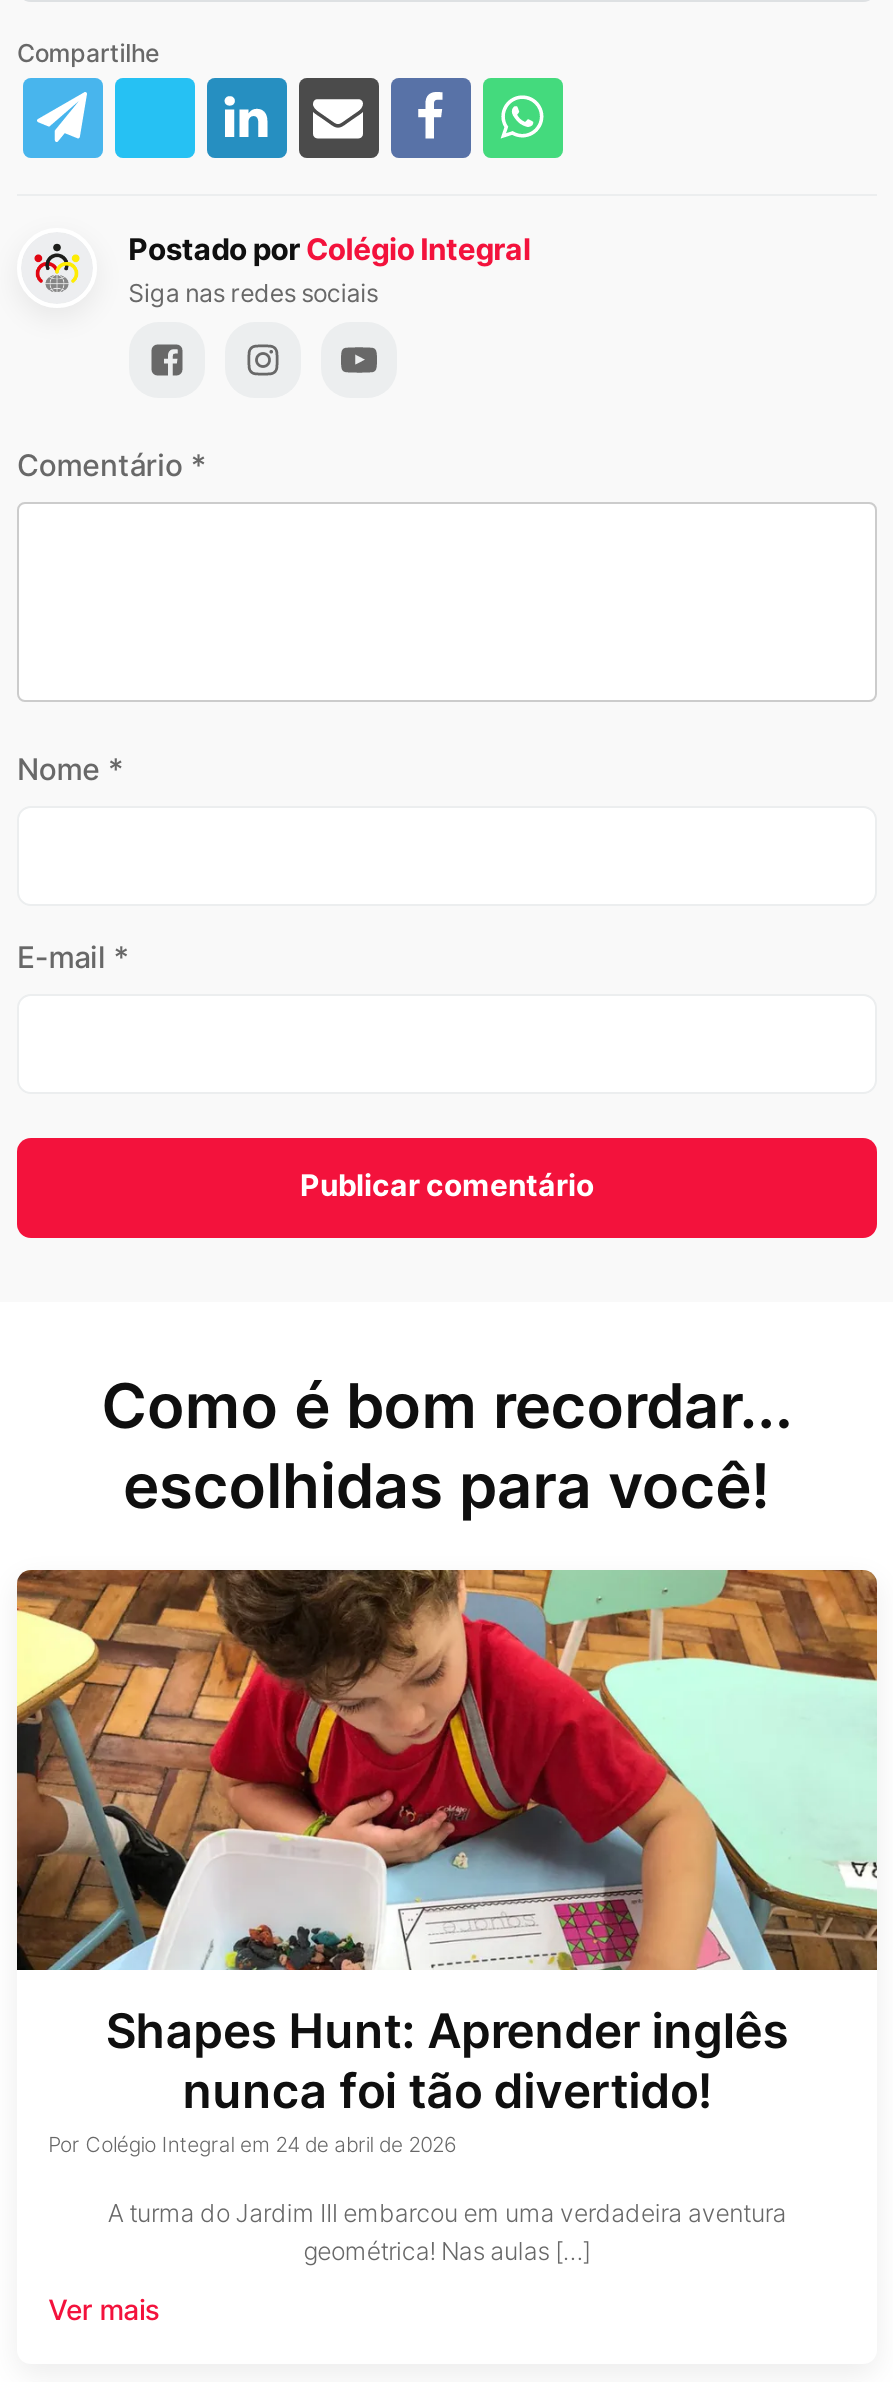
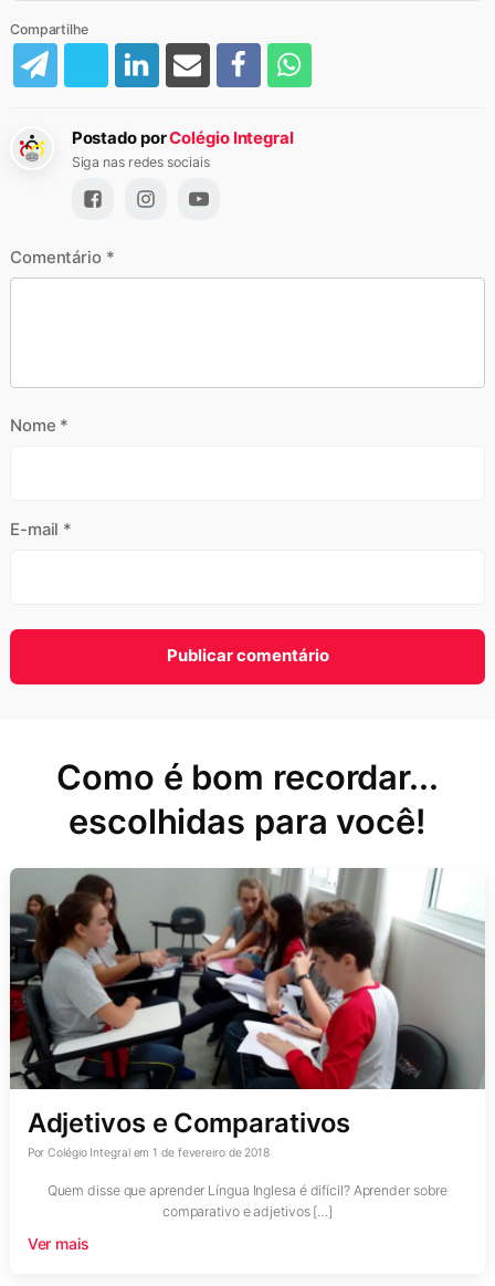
[15,1568,879,2159] [image] | Shapes Hunt: Aprender inglês | nunca foi tão divertido! | Por Colégio Integral em 24 de abril de 2026 -> [9,868,485,1160] [image] | Adjetivos e Comparativos | Por Colégio Integral em 1 de fevereiro de 2018
[108,2198,786,2266] A turma do Jardim III embarcou em uma verdadeira aventura | geométrica! Nas aulas […] -> [47,1182,448,1220] Quem disse que aprender Língua Inglesa é difícil? Aprender sobre | comparativo e adjetivos […]

